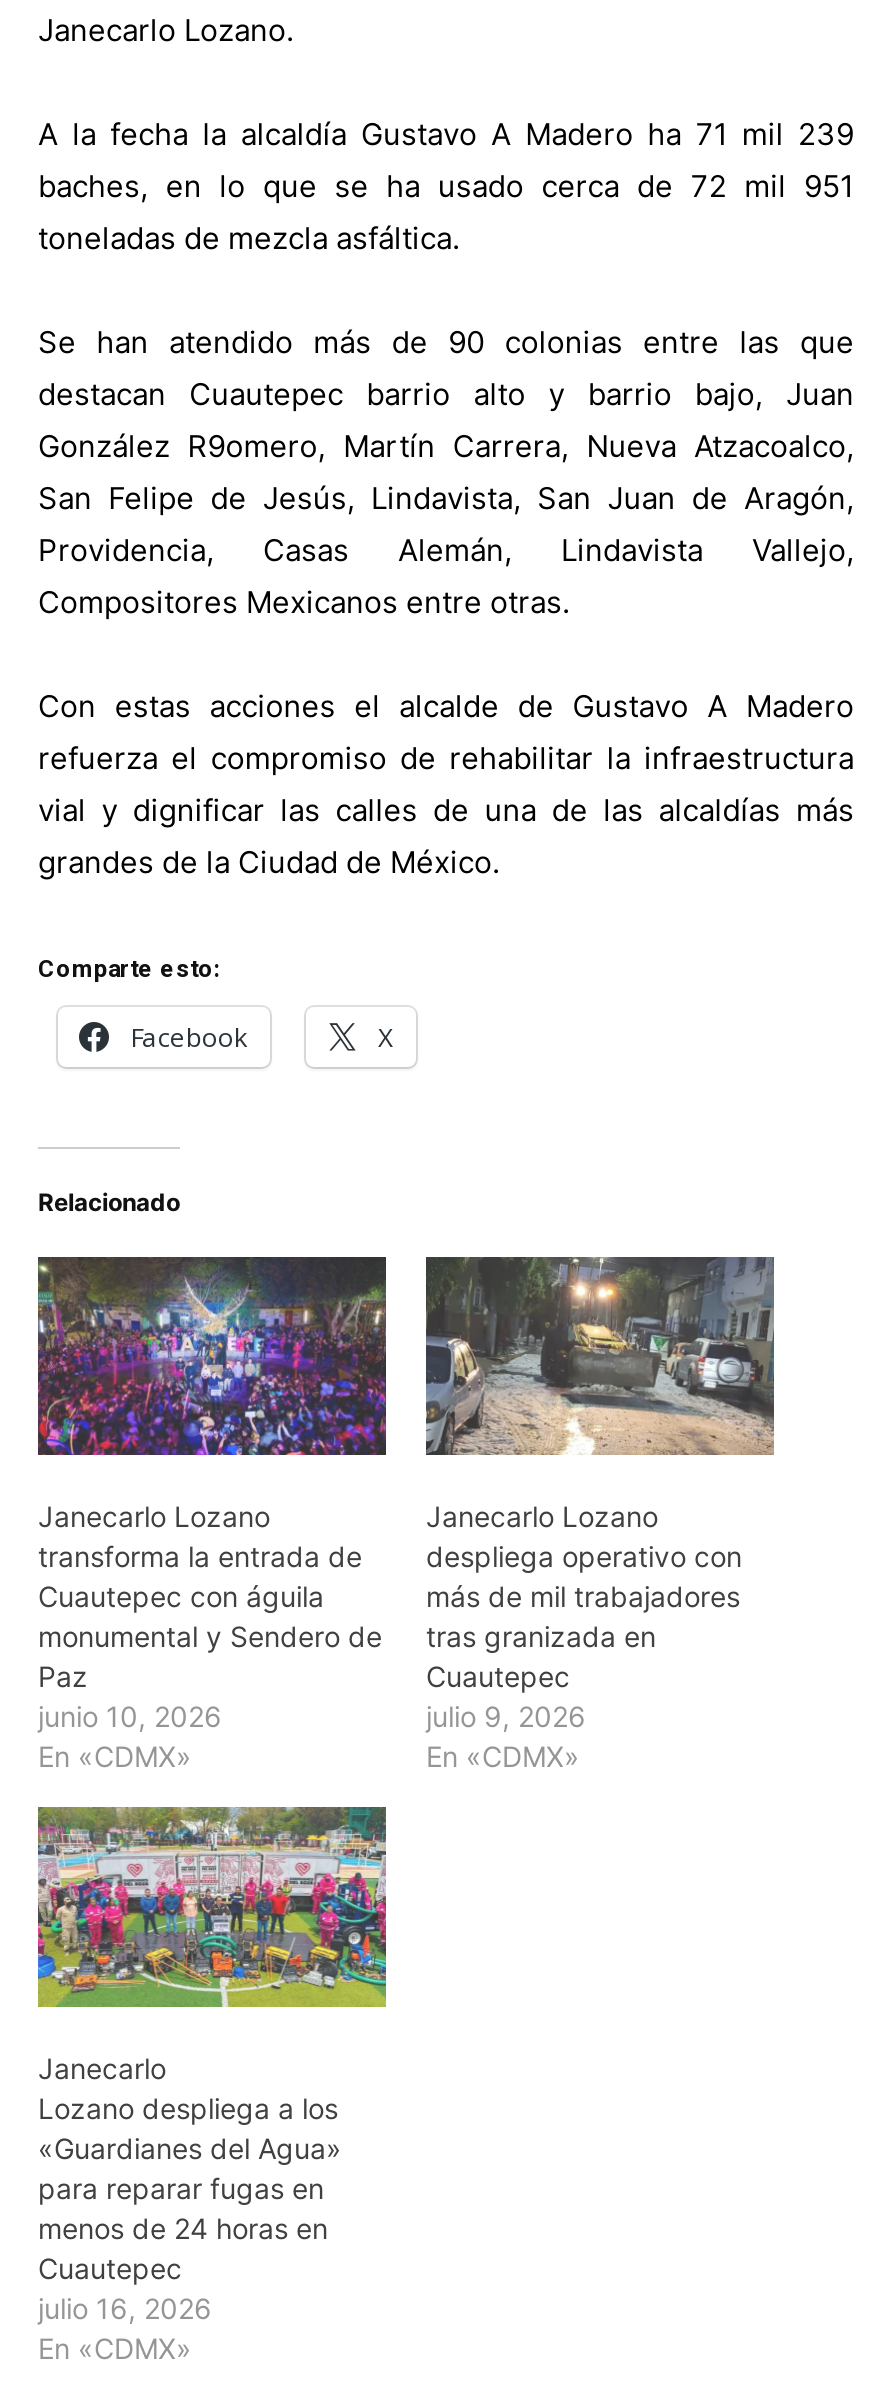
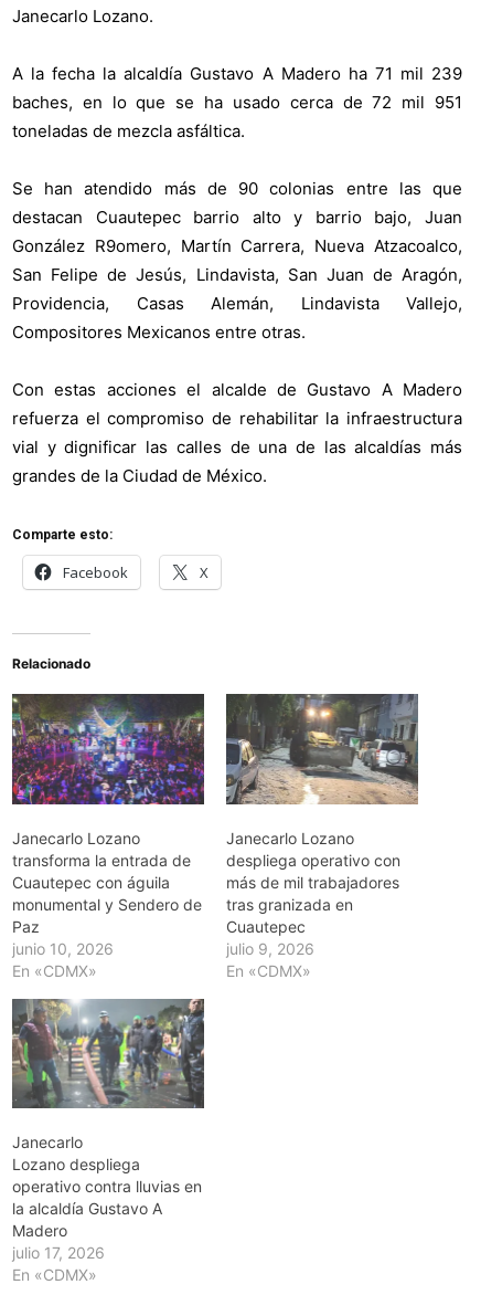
[36,1804,388,2010] [image] -> [11,998,205,1109] [image]
[38,2090,342,2324] Lozano despliega a los | «Guardianes del Agua» | para reparar fugas en | menos de 24 horas en | Cuautepec | julio 16, 2026 -> [12,1155,202,1262] Lozano despliega | operativo contra lluvias en | la alcaldía Gustavo A | Madero | julio 17, 2026

